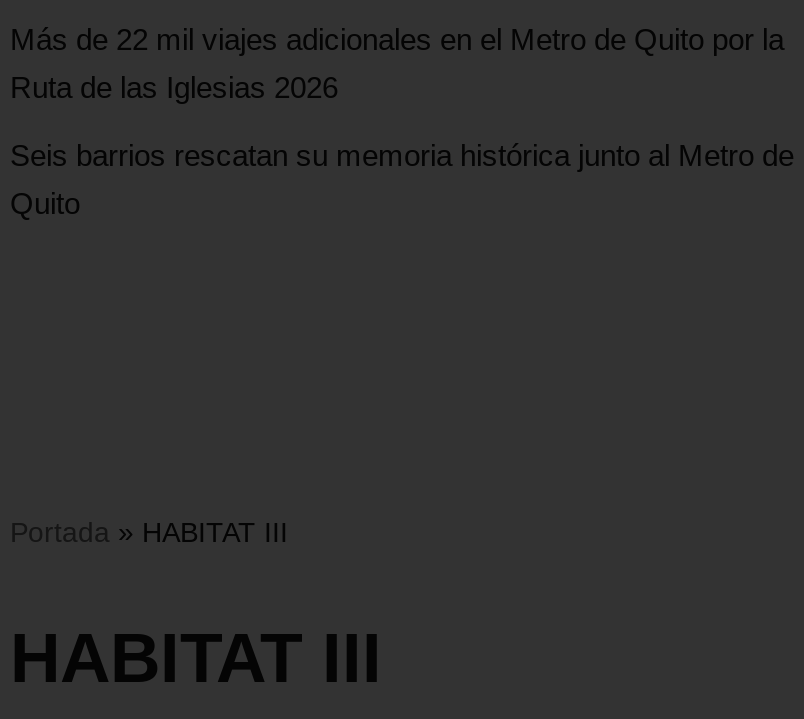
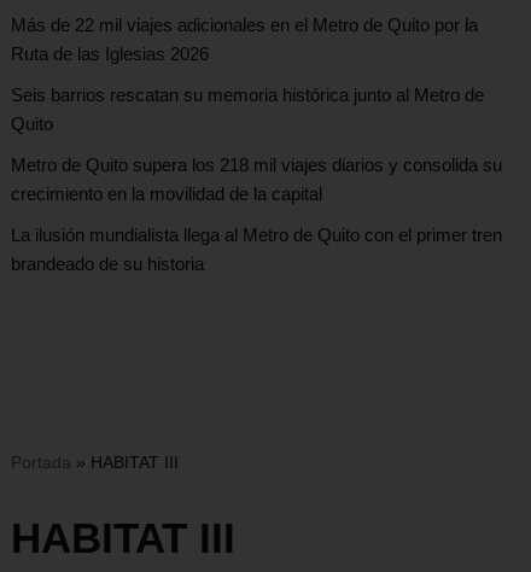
none -> [11,154,502,274] Metro de Quito supera los 218 mil viajes diarios y consolida su | crecimiento en la movilidad de la capital | La ilusión mundialista llega al Metro de Quito con el primer tren | brandeado de su historia

